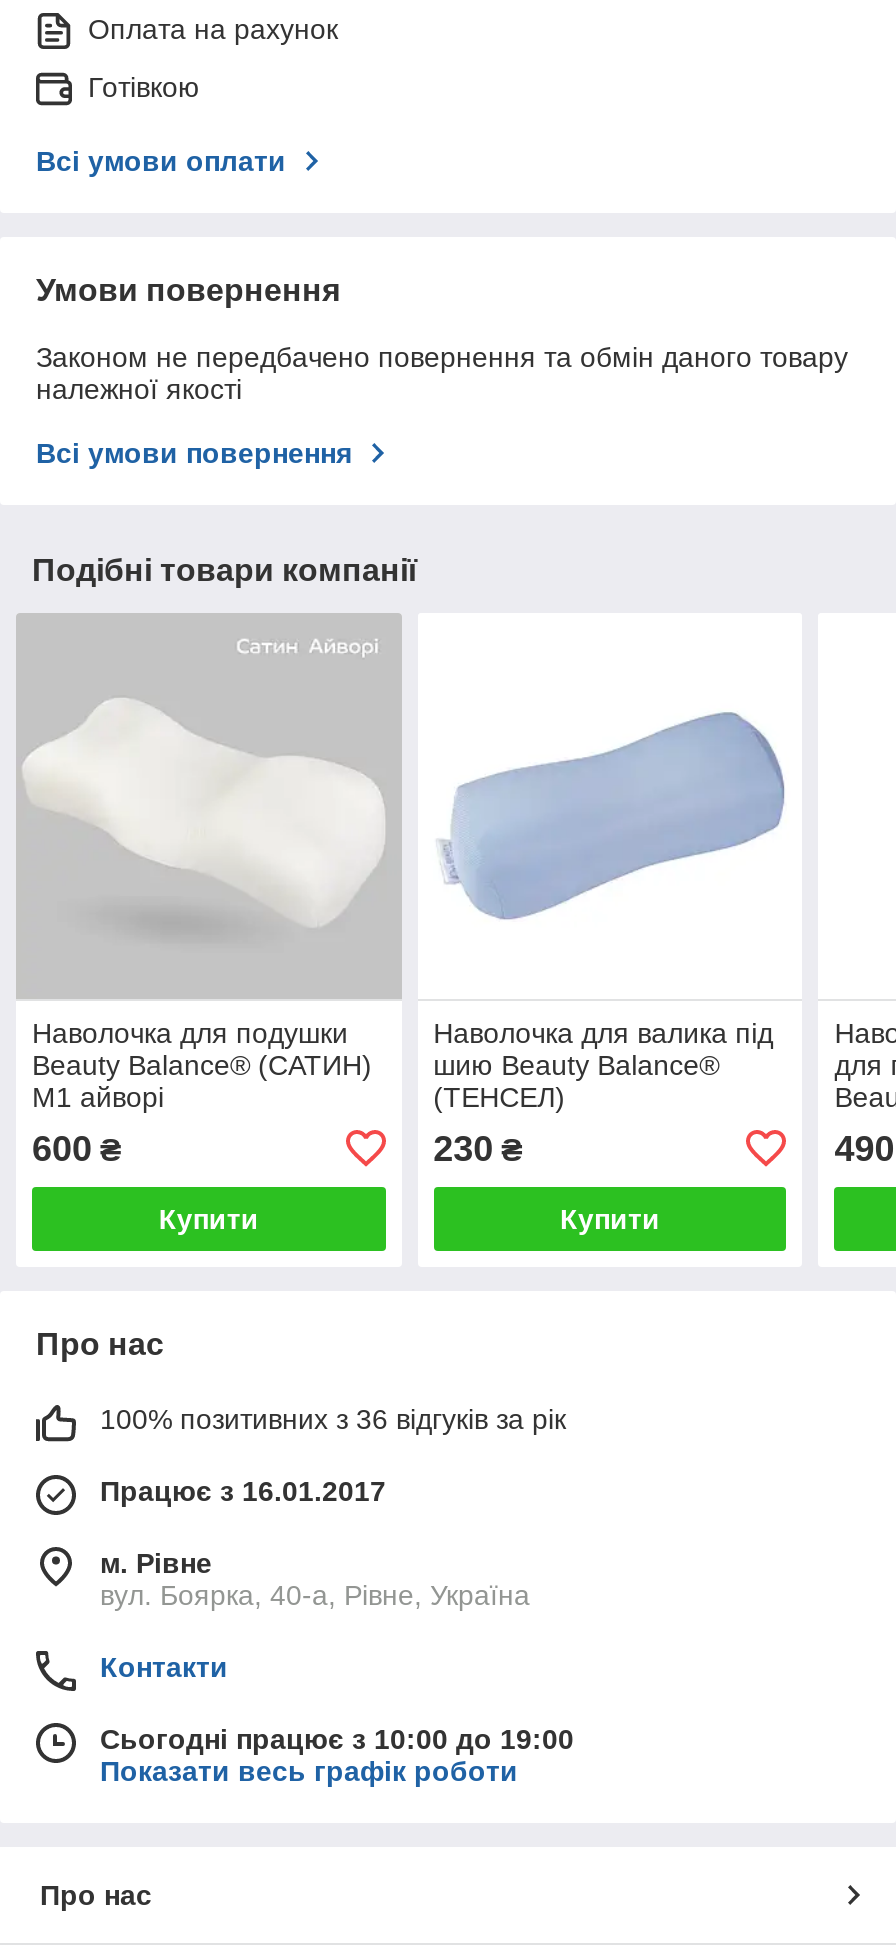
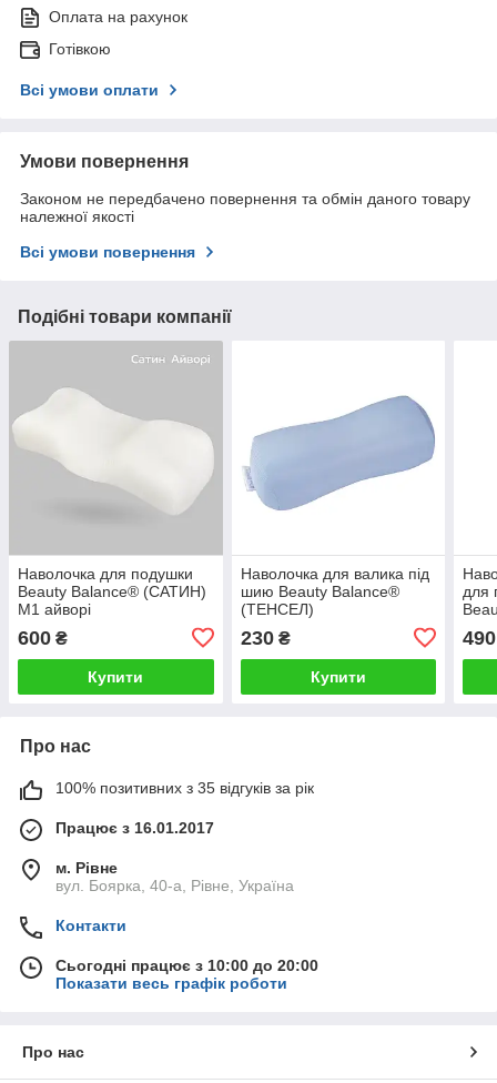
[100,1403,566,1435] 100% позитивних з 36 відгуків за рік -> [55,779,314,796] 100% позитивних з 35 відгуків за рік
[100,1723,574,1755] Сьогодні працює з 10:00 до 19:00 -> [55,956,318,974] Сьогодні працює з 10:00 до 20:00

